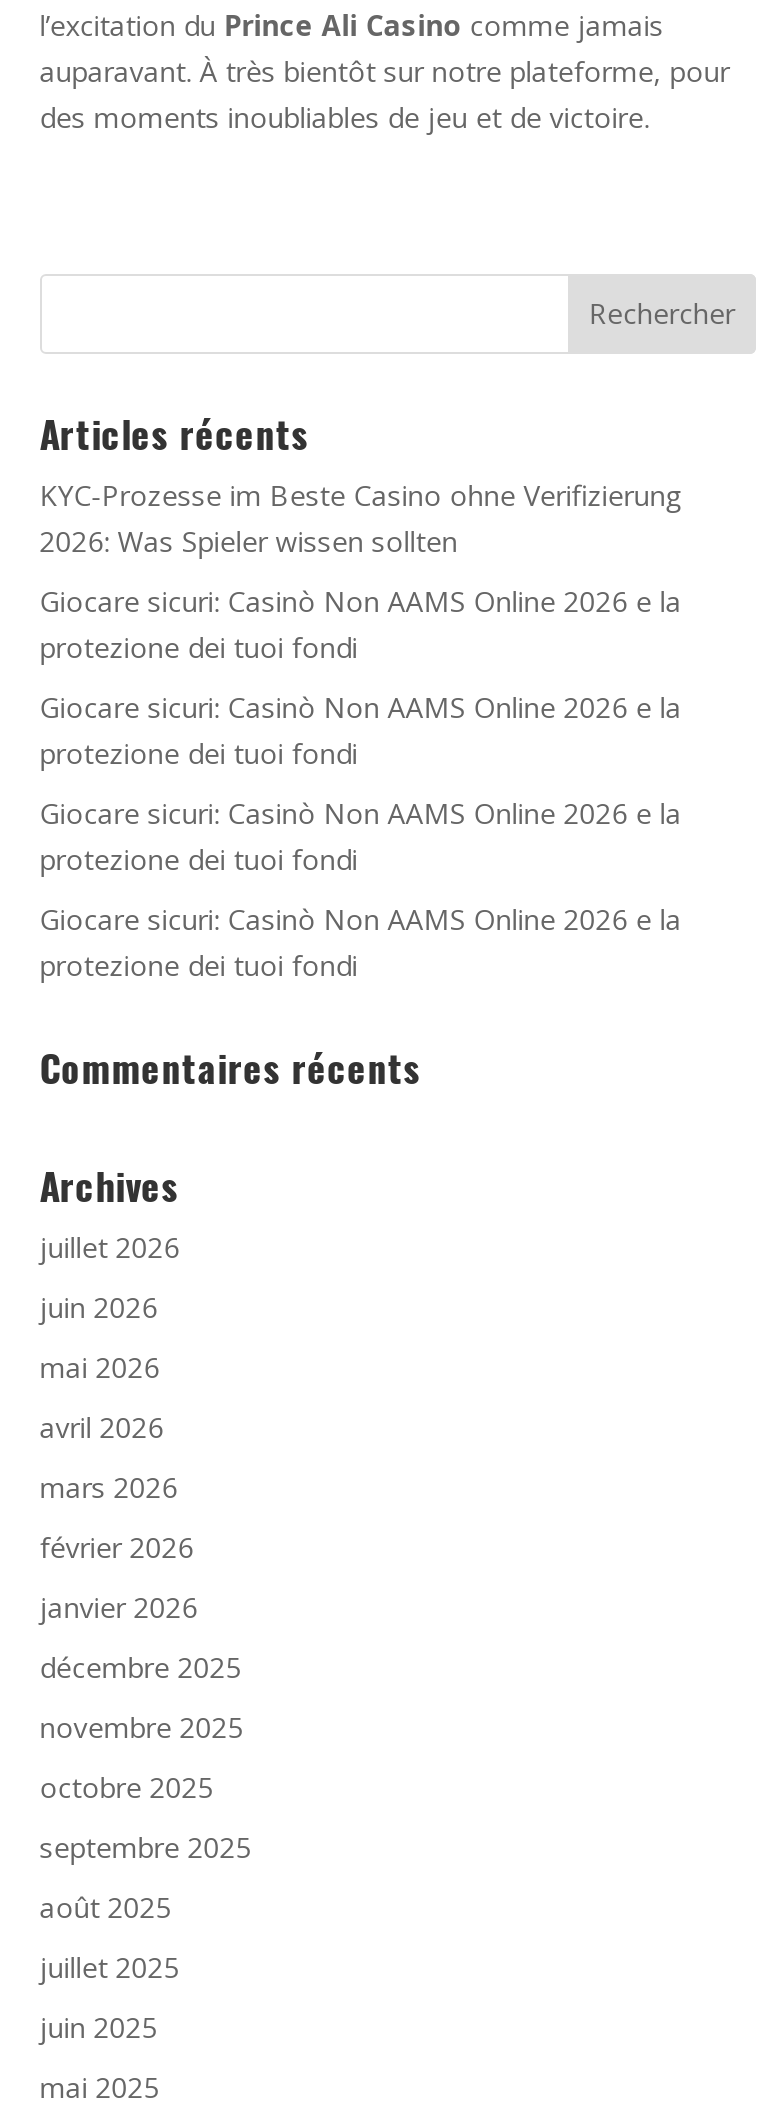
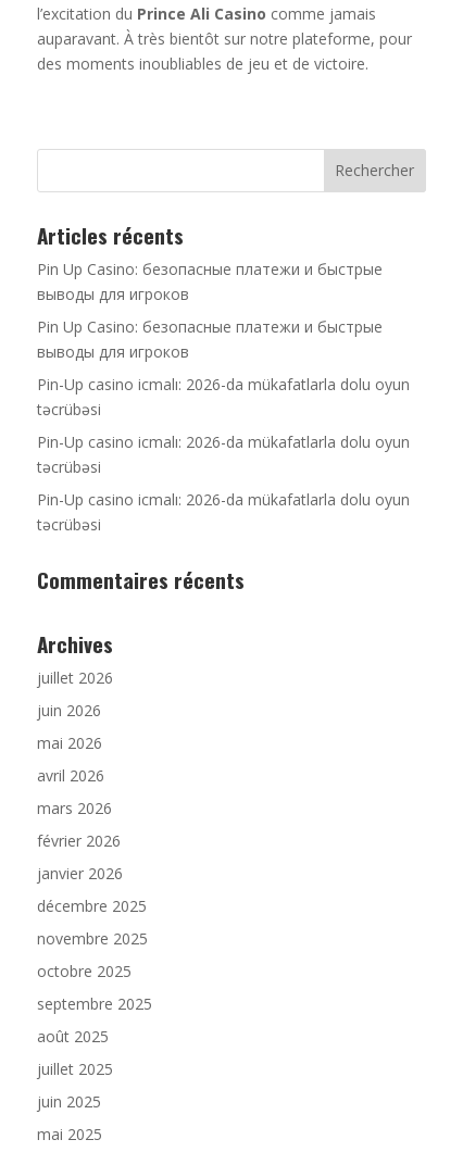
[40,475,682,559] KYC-Prozesse im Beste Casino ohne Verifizierung | 2026: Was Spieler wissen sollten -> [37,258,382,304] Pin Up Casino: безопасные платежи и быстрые | выводы для игроков
[40,581,682,665] Giocare sicuri: Casinò Non AAMS Online 2026 e la | protezione dei tuoi fondi -> [37,316,382,361] Pin Up Casino: безопасные платежи и быстрые | выводы для игроков
[40,687,682,771] Giocare sicuri: Casinò Non AAMS Online 2026 e la | protezione dei tuoi fondi -> [37,373,410,419] Pin-Up casino icmalı: 2026-da mükafatlarla dolu oyun | təcrübəsi
[40,793,682,877] Giocare sicuri: Casinò Non AAMS Online 2026 e la | protezione dei tuoi fondi -> [37,431,410,477] Pin-Up casino icmalı: 2026-da mükafatlarla dolu oyun | təcrübəsi
[40,899,682,983] Giocare sicuri: Casinò Non AAMS Online 2026 e la | protezione dei tuoi fondi -> [37,489,410,534] Pin-Up casino icmalı: 2026-da mükafatlarla dolu oyun | təcrübəsi

